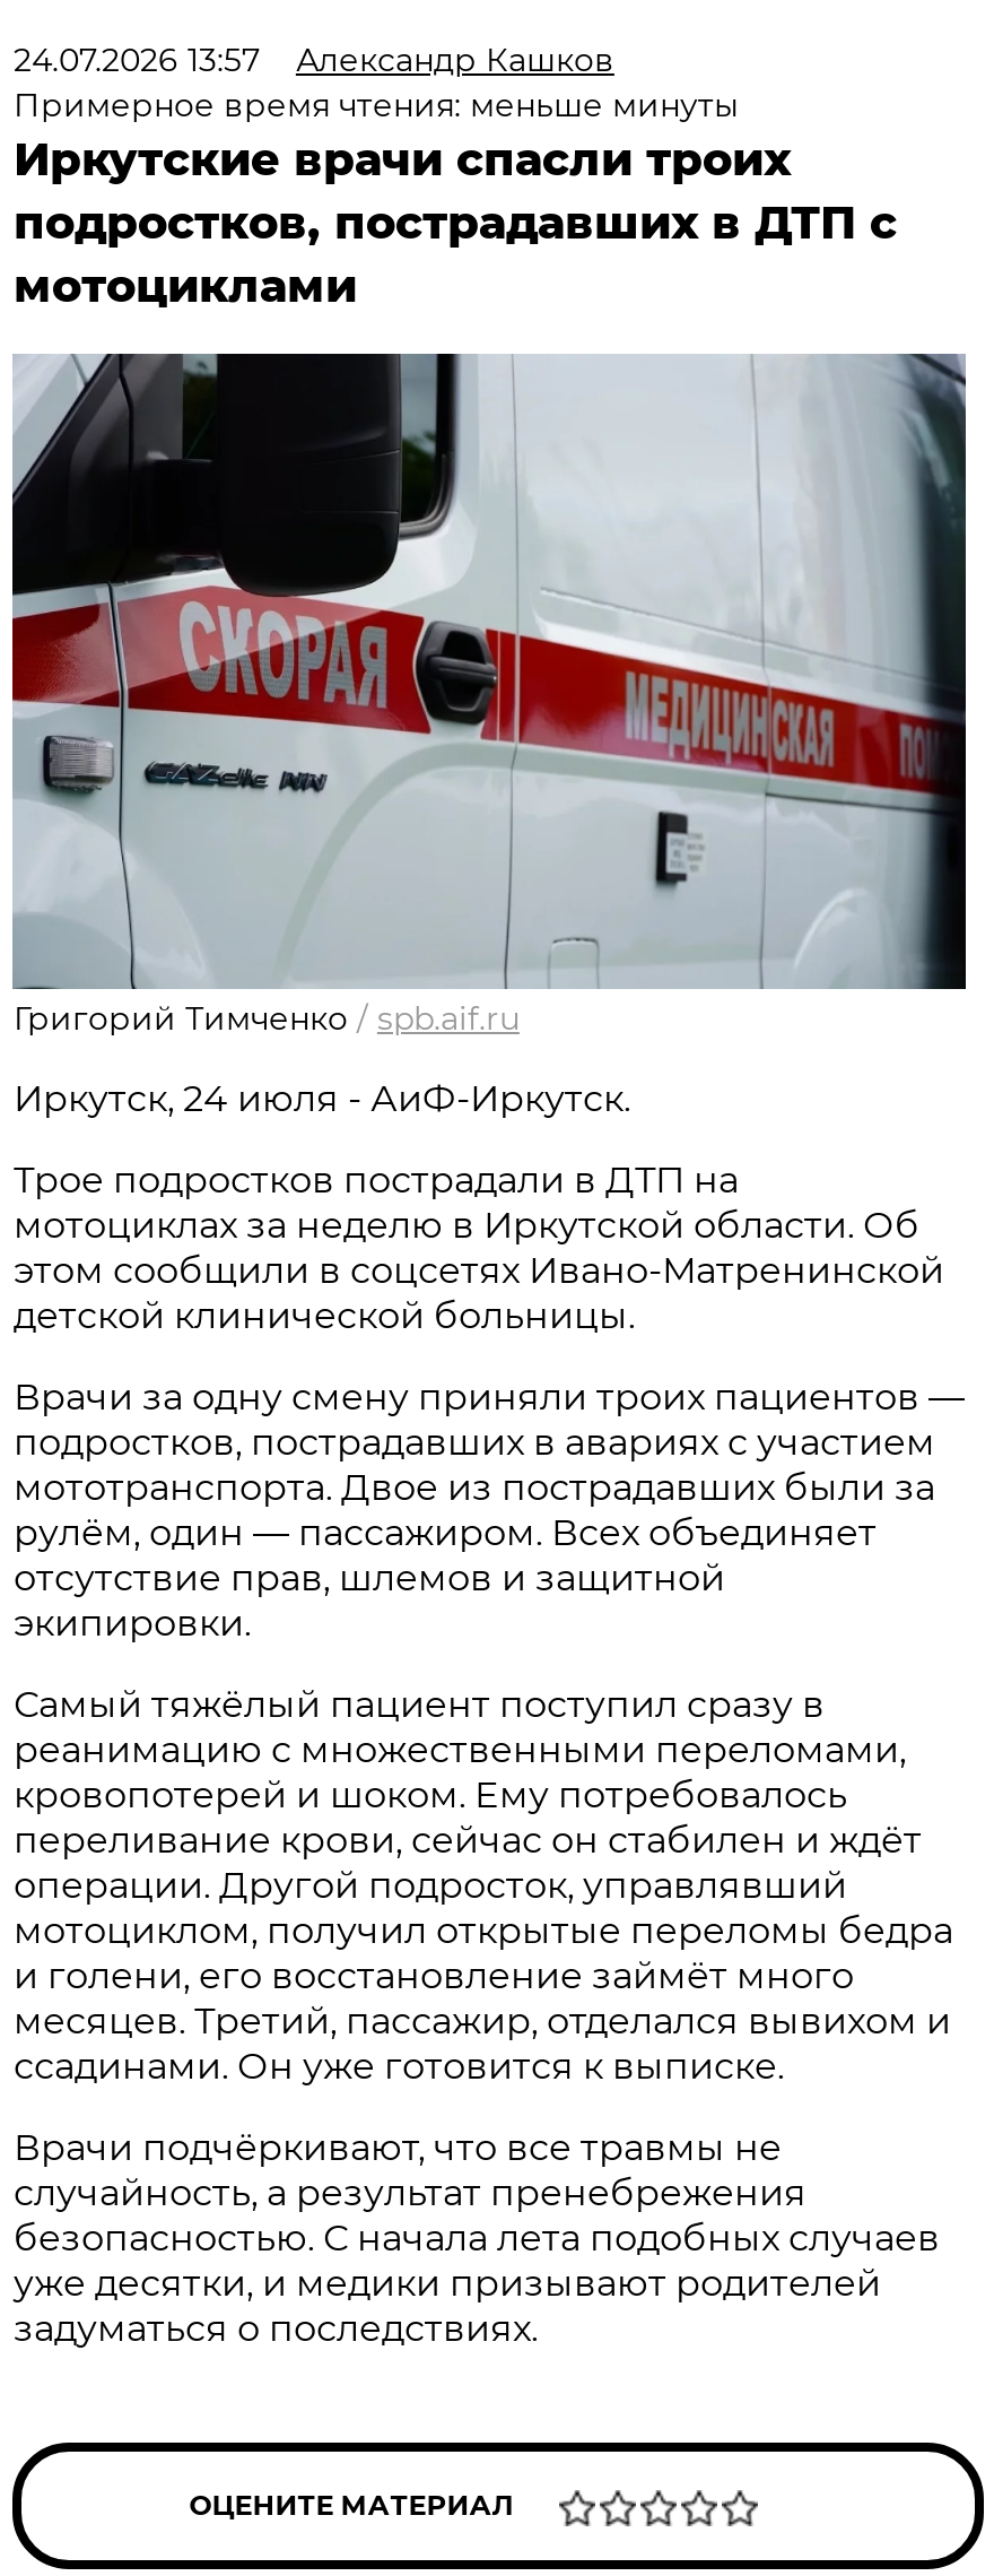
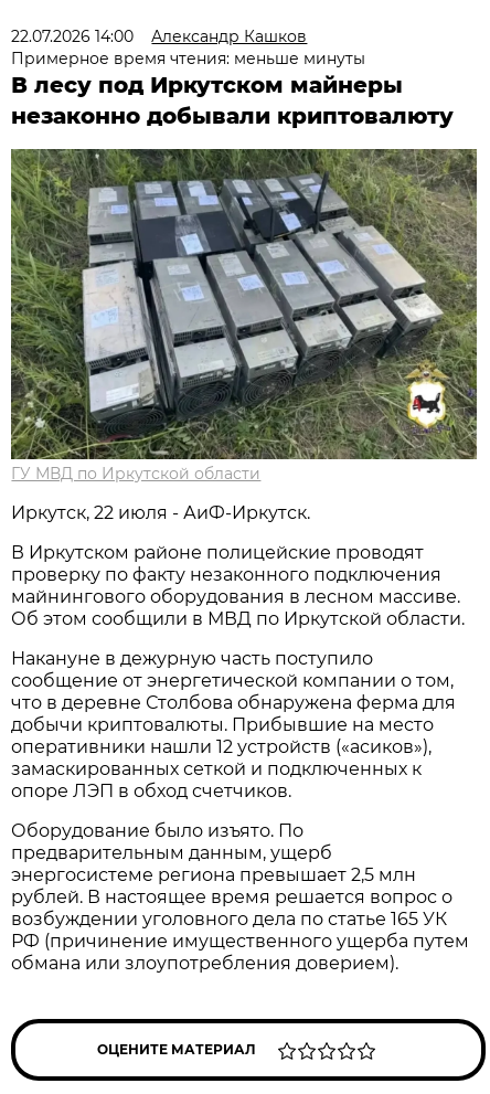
[13,41,614,81] 24.07.2026 13:57 Александр Кашков -> [11,27,307,47] 22.07.2026 14:00 Александр Кашков
[13,133,897,314] Иркутские врачи спасли троих | подростков, пострадавших в ДТП с | мотоциклами -> [11,72,454,130] В лесу под Иркутском майнеры | незаконно добывали криптовалюту
[10,352,968,2349] [image] | Григорий Тимченко / spb.aif.ru | Иркутск, 24 июля - АиФ-Иркутск. | Трое подростков пострадали в ДТП на | мотоциклах за неделю в Иркутской области. Об | этом сообщили в соцсетях Ивано-Матренинской | детской клинической больницы. | Врачи за одну смену приняли троих пациентов — | подростков, пострадавших в авариях с участием | мототранспорта. Двое из пострадавших были за | рулём, один — пассажиром. Всех объединяет | отсутствие прав, шлемов и защитной | экипировки. | Самый тяжёлый пациент поступил сразу в | реанимацию с множественными переломами, | кровопотерей и шоком. Ему потребовалось | переливание крови, сейчас он стабилен и ждёт | операции. Другой подросток, управлявший | мотоциклом, получил открытые переломы бедра | и голени, его восстановление займёт много | месяцев. Третий, пассажир, отделался вывихом и | ссадинами. Он уже готовится к выписке. | Врачи подчёркивают, что все травмы не | случайность, а результат пренебрежения | безопасностью. С начала лета подобных случаев | уже десятки, и медики призывают родителей | задуматься о последствиях. -> [10,148,478,973] [image] | ГУ МВД по Иркутской области | Иркутск, 22 июля - АиФ-Иркутск. | В Иркутском районе полицейские проводят | проверку по факту незаконного подключения | майнингового оборудования в лесном массиве. | Об этом сообщили в МВД по Иркутской области. | Накануне в дежурную часть поступило | сообщение от энергетической компании о том, | что в деревне Столбова обнаружена ферма для | добычи криптовалюты. Прибывшие на место | оперативники нашли 12 устройств («асиков»), | замаскированных сеткой и подключенных к | опоре ЛЭП в обход счетчиков. | Оборудование было изъято. По | предварительным данным, ущерб | энергосистеме региона превышает 2,5 млн | рублей. В настоящее время решается вопрос о | возбуждении уголовного дела по статье 165 УК | РФ (причинение имущественного ущерба путем | обмана или злоупотребления доверием).

